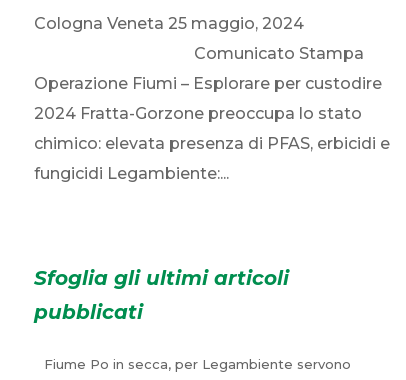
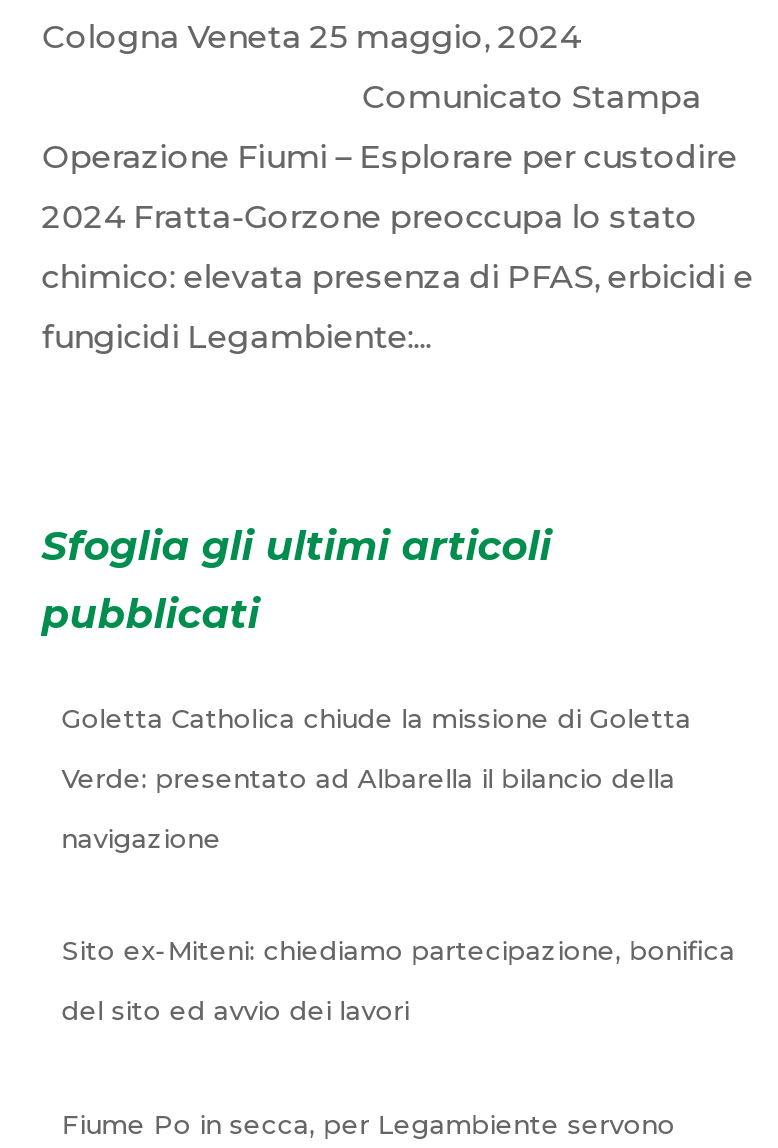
none -> [62,701,692,853] Goletta Catholica chiude la missione di Goletta | Verde: presentato ad Albarella il bilancio della | navigazione
none -> [62,934,736,1026] Sito ex-Miteni: chiediamo partecipazione, bonifica | del sito ed avvio dei lavori

